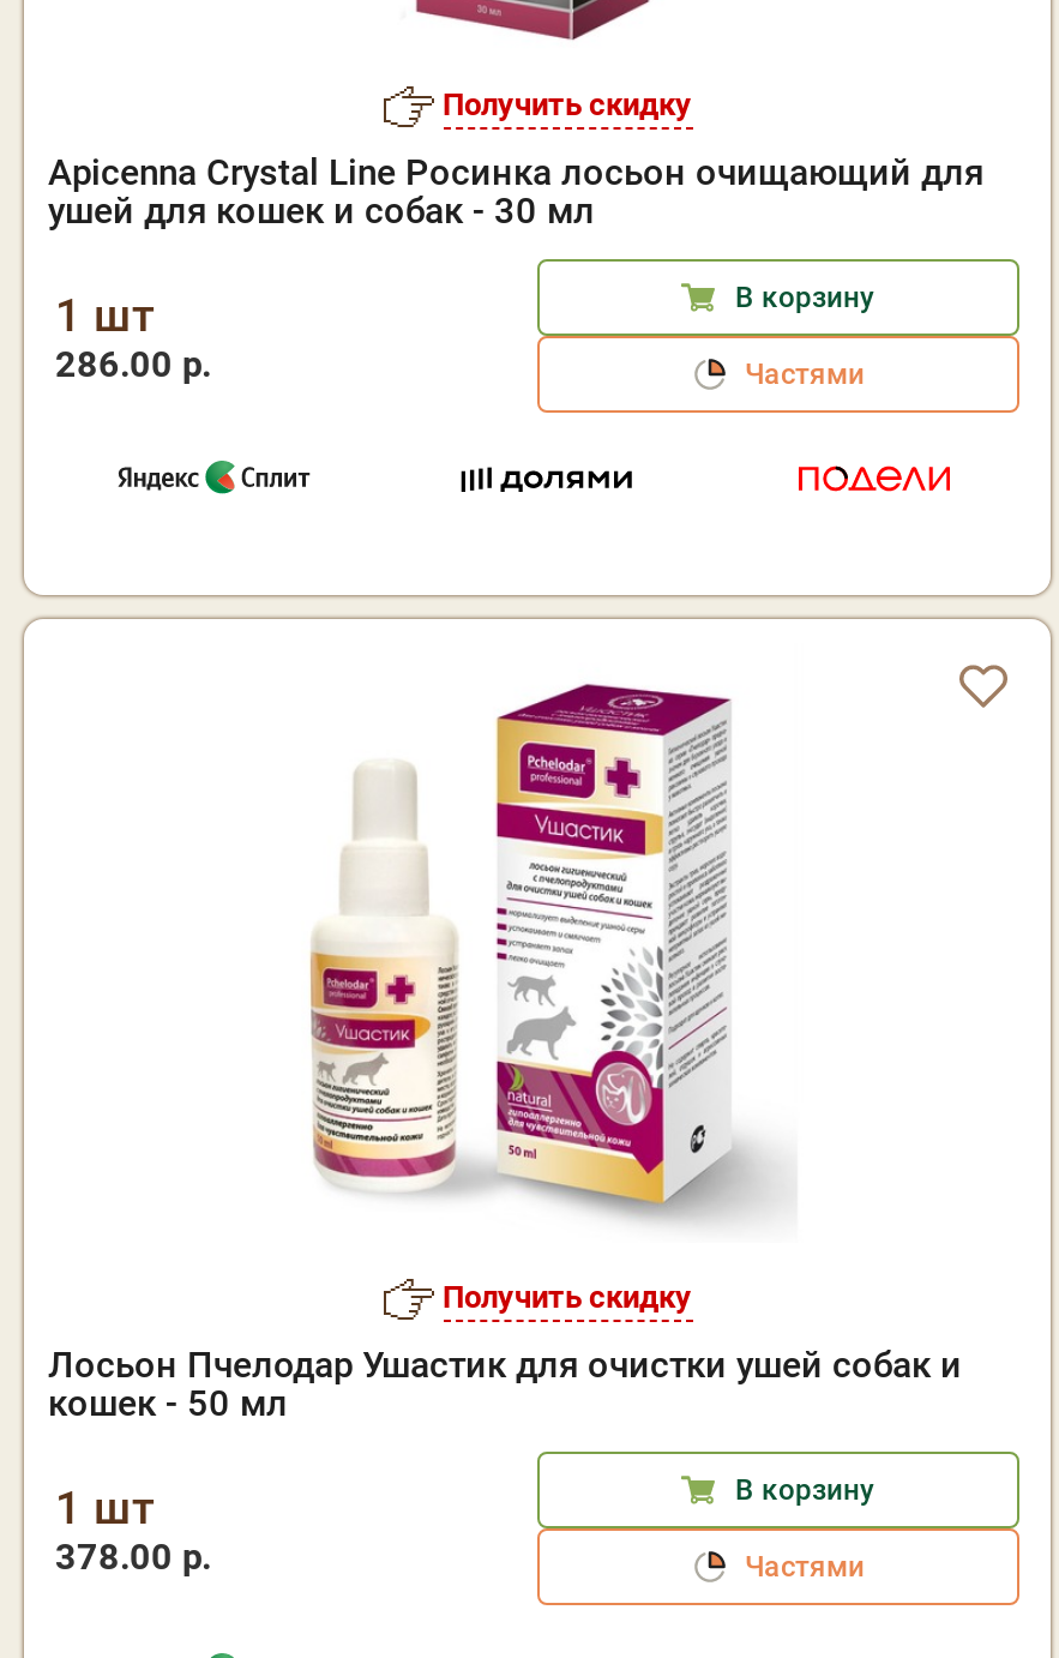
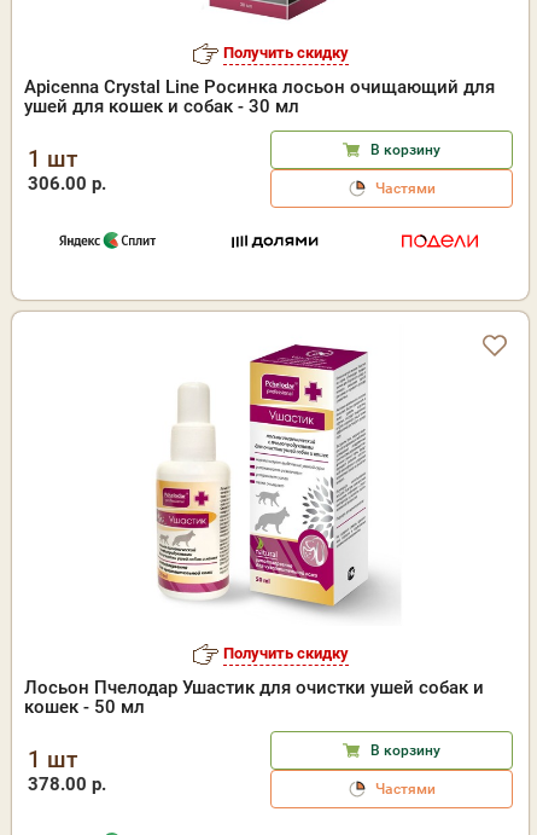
[55,344,211,387] 286.00 р. -> [28,173,106,195] 306.00 р.

